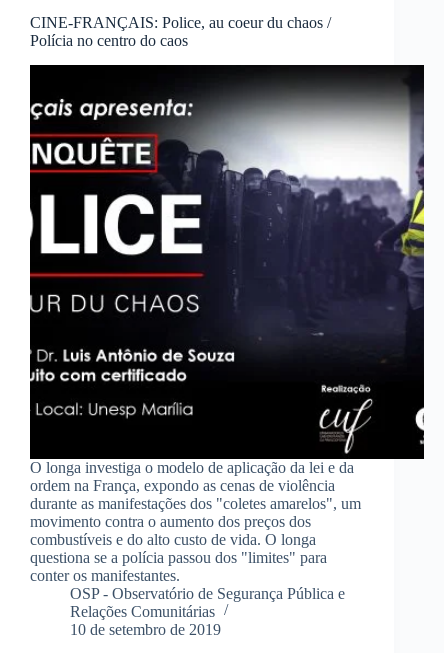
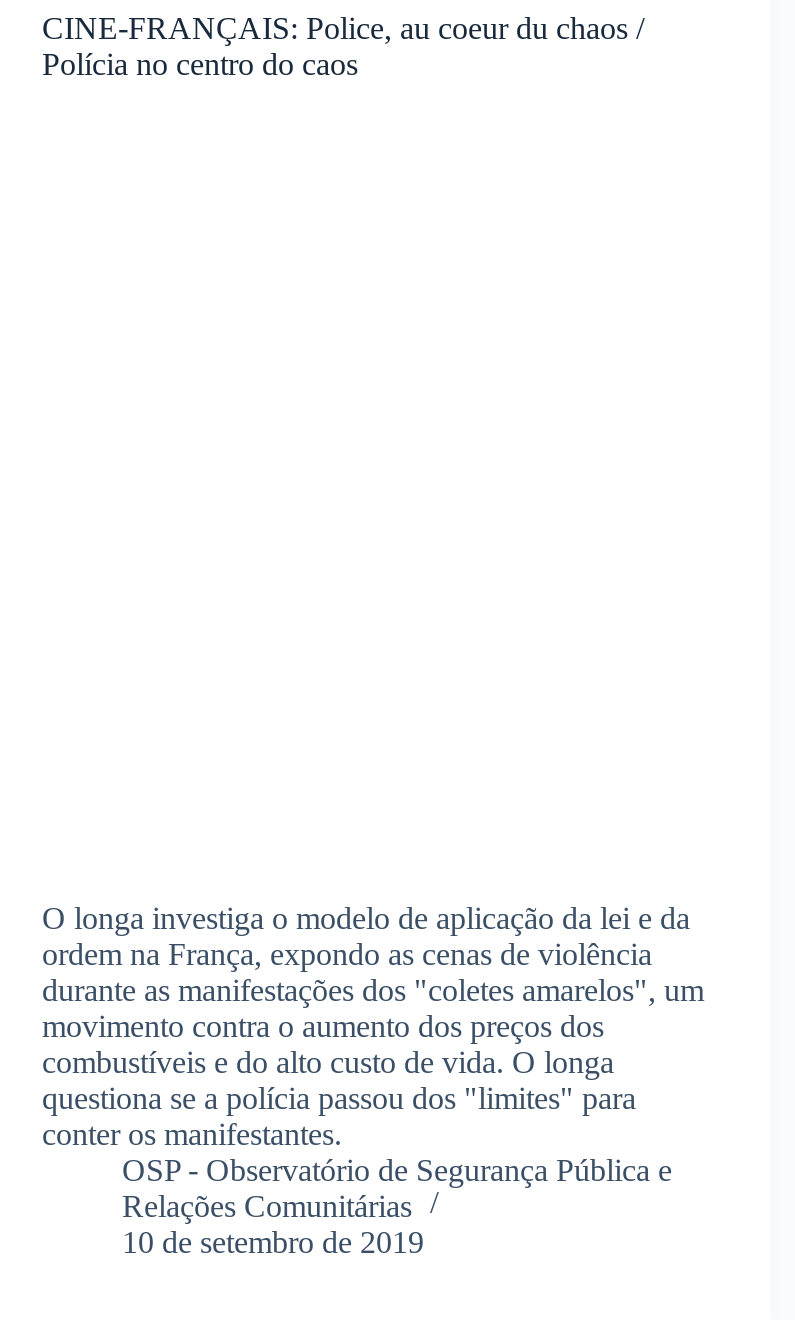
[29,64,425,460] [image] -> none

